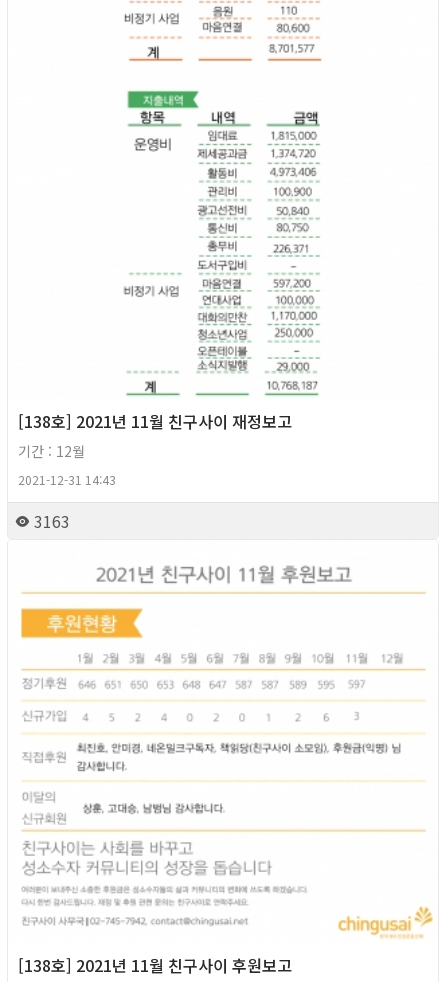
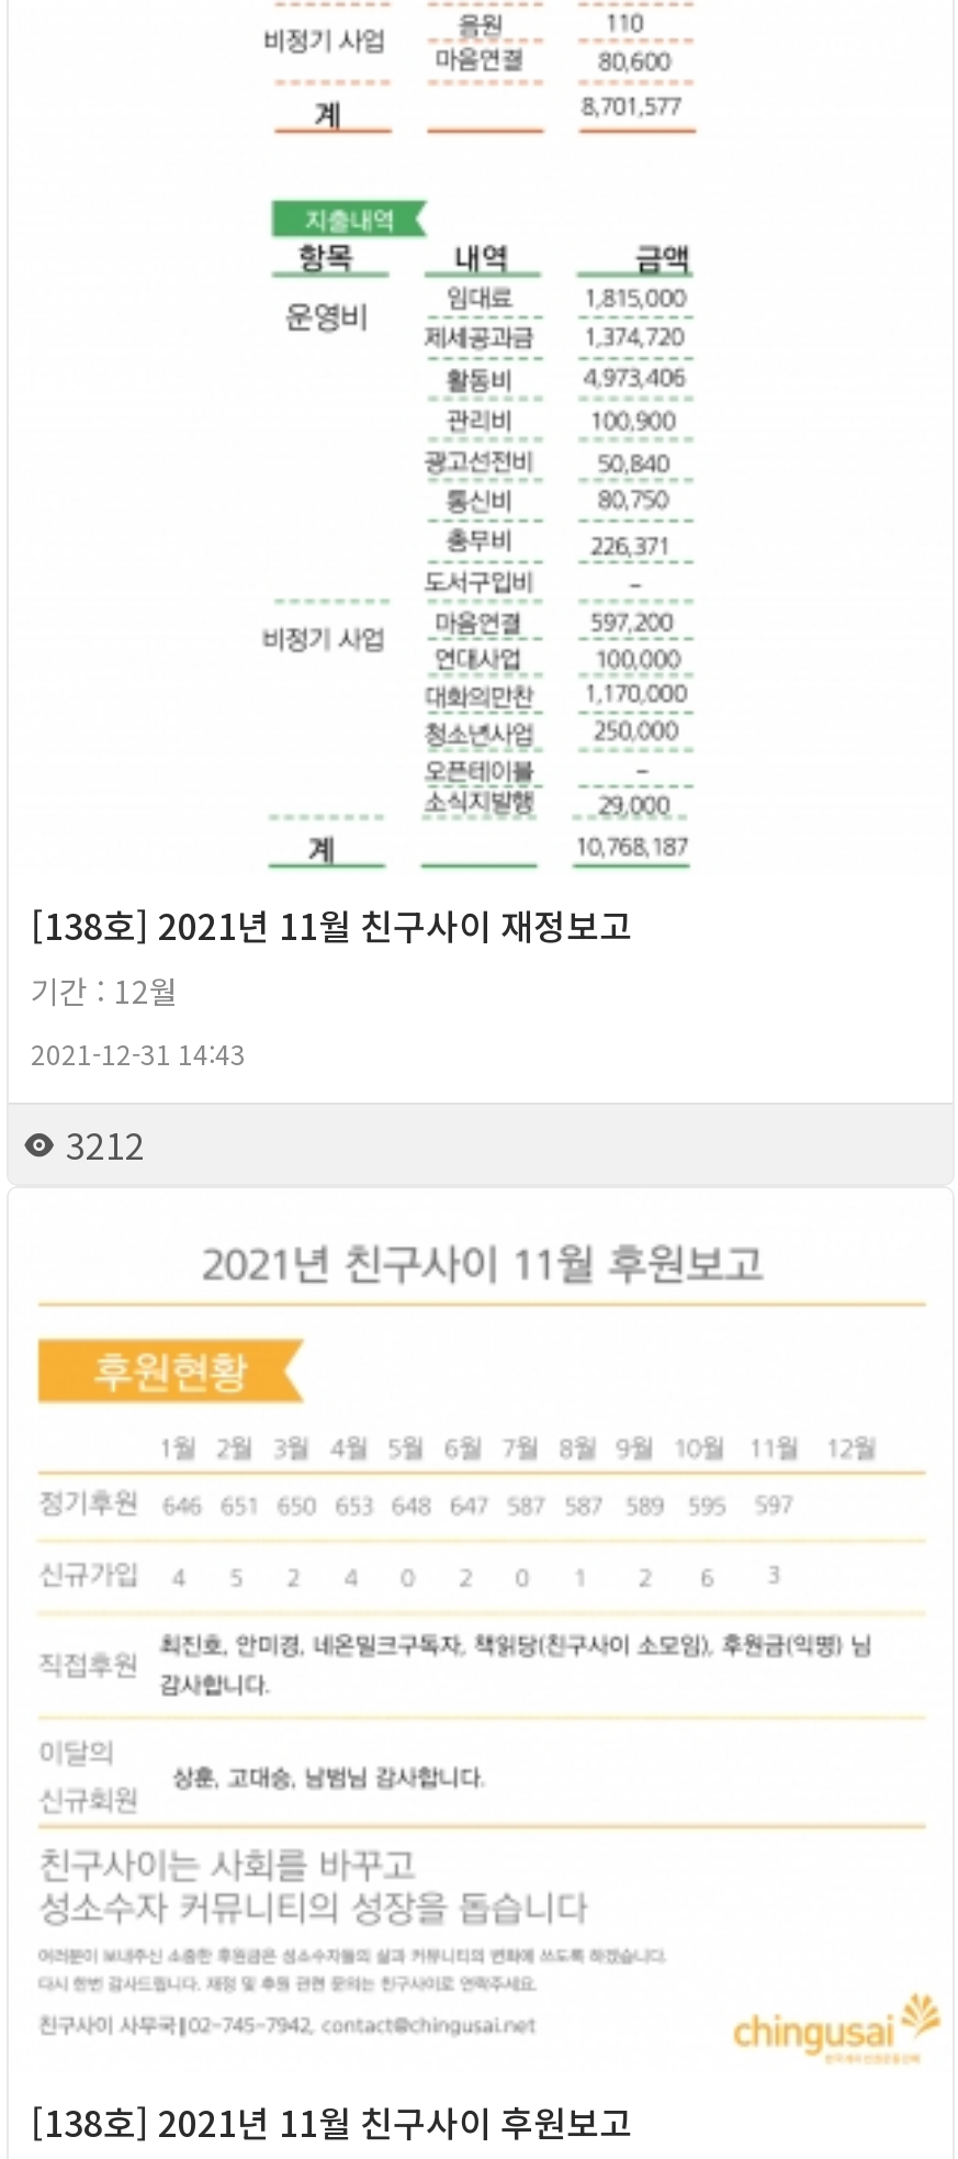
[30,509,70,533] 3163 -> [57,1117,145,1170] 3212

